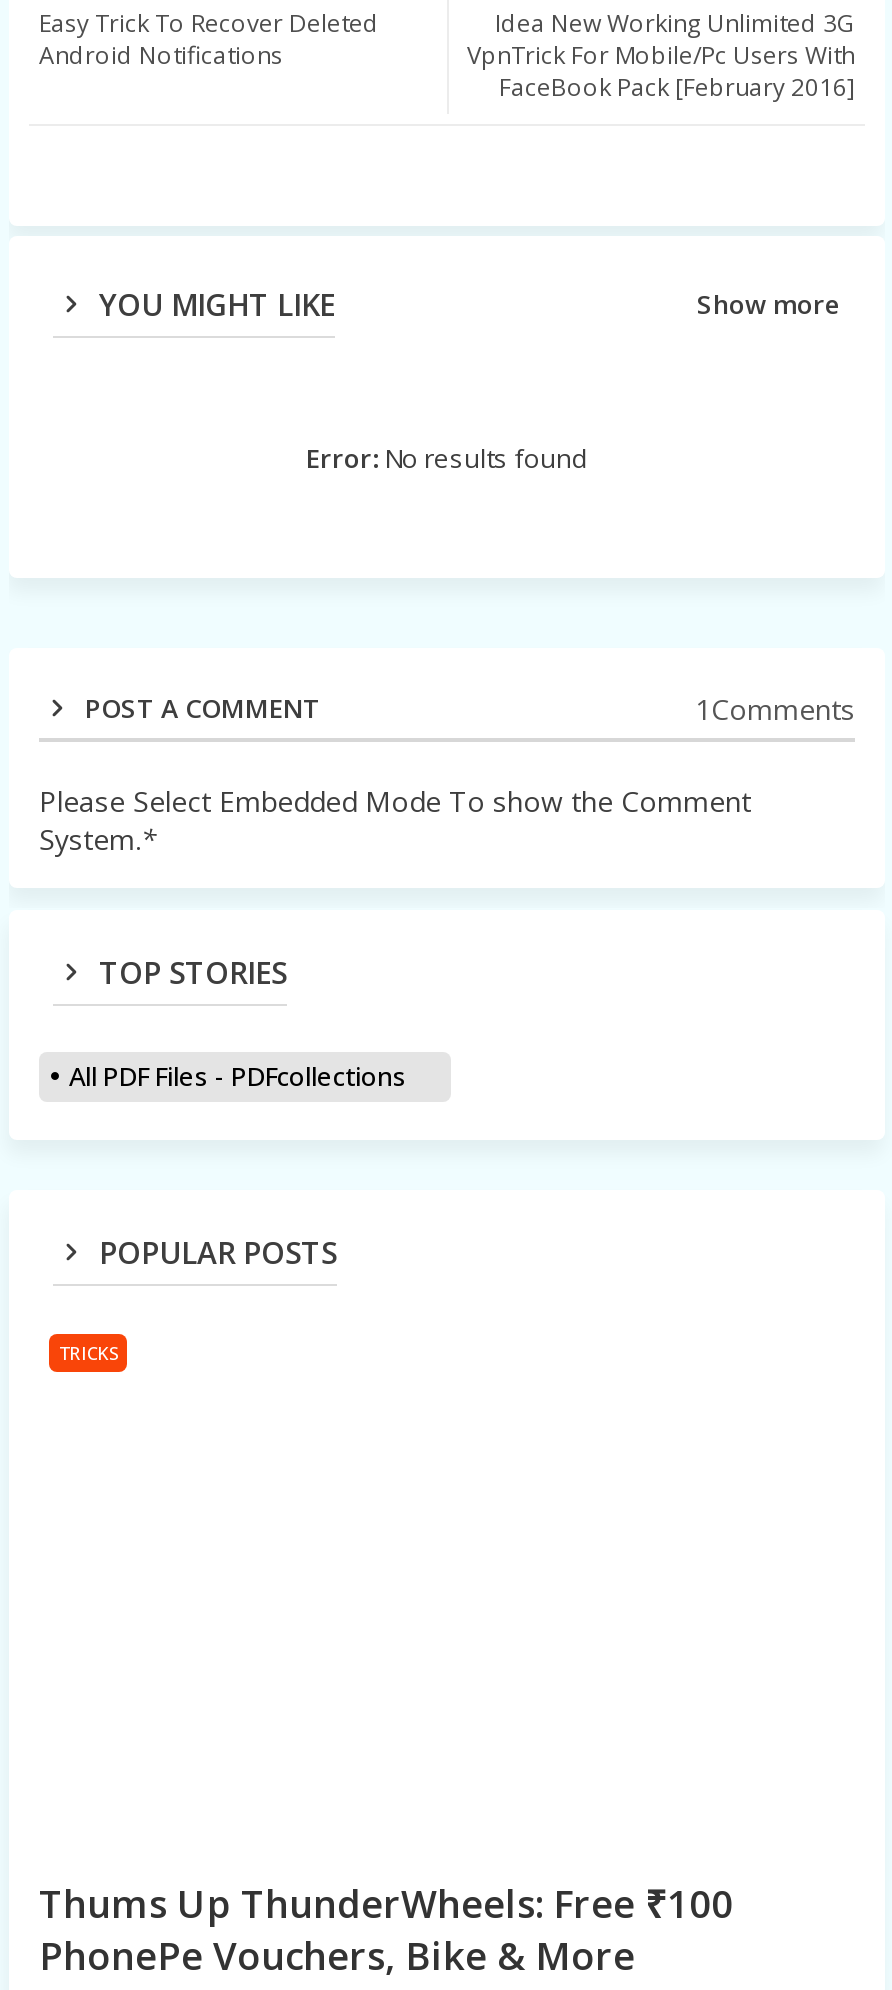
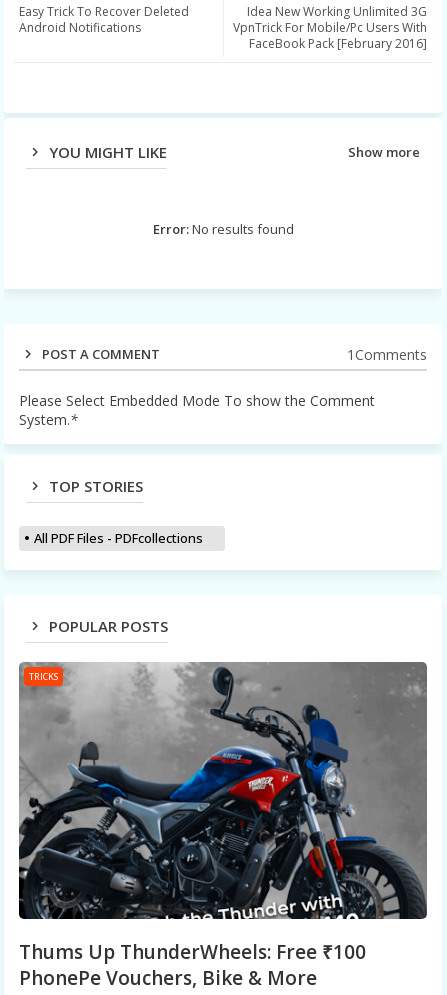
none -> [18,661,428,920] [image]

